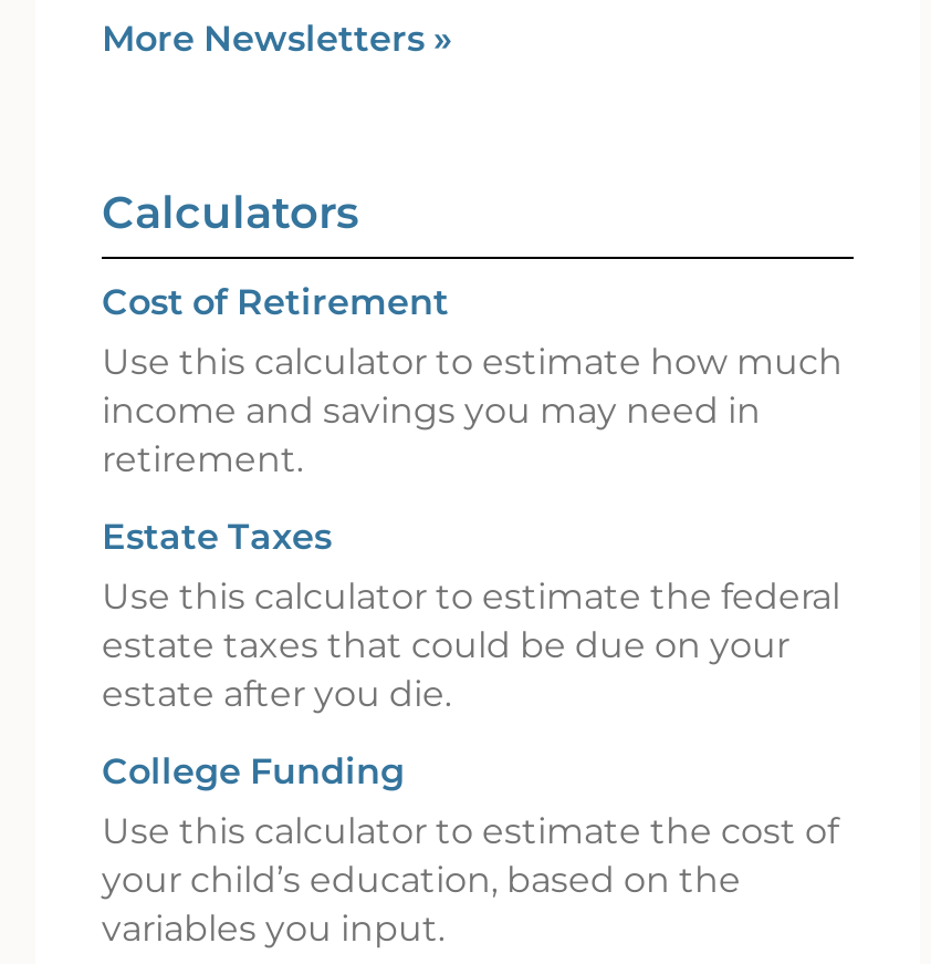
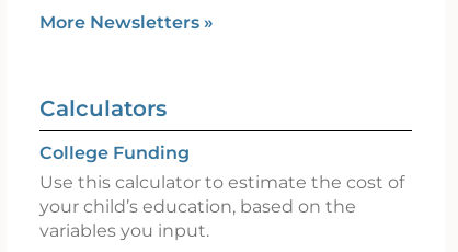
[102,280,843,714] Cost of Retirement | Use this calculator to estimate how much | income and savings you may need in | retirement. | Estate Taxes | Use this calculator to estimate the federal | estate taxes that could be due on your | estate after you die. -> none

